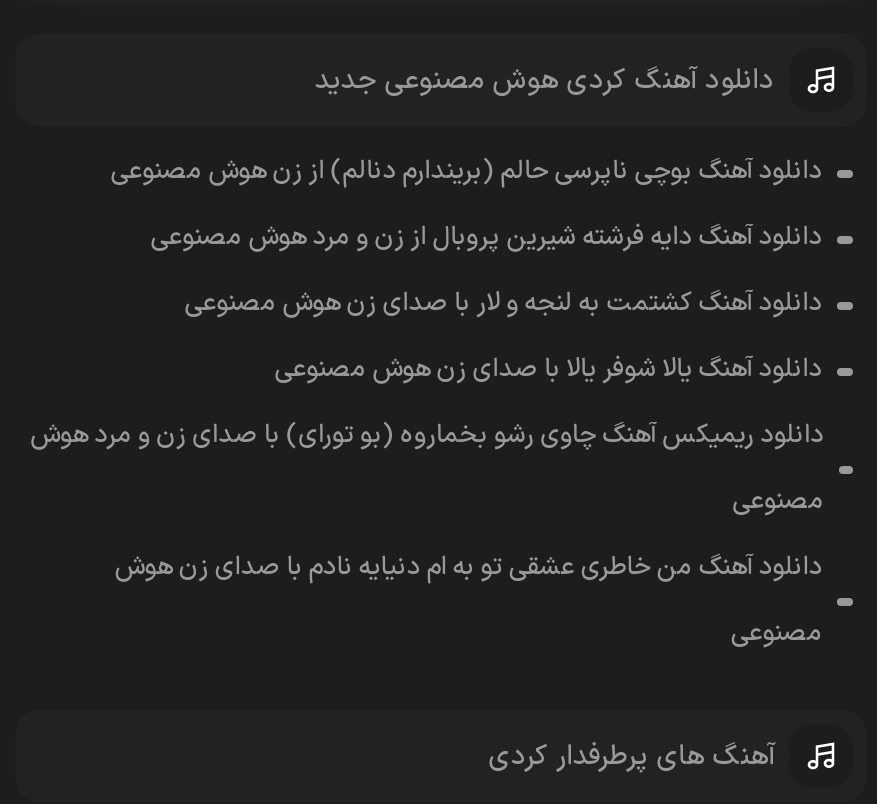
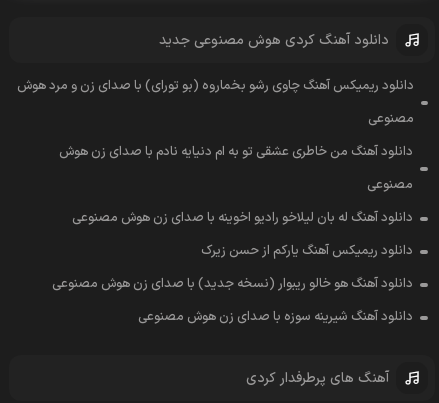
[111,152,823,390] دانلود آهنگ بوچی ناپرسی حالم (بریندارم دنالم) از زن هوش مصنوعی | دانلود آهنگ دایه فرشته شیرین پروبال از زن و مرد هوش مصنوعی | دانلود آهنگ کشتمت به لنجه و لار با صدای زن هوش مصنوعی | دانلود آهنگ یالا شوفر یالا با صدای زن هوش مصنوعی -> none
moved [30,416,824,654] -> [17,76,414,195]: دانلود ریمیکس آهنگ چاوی رشو بخماروه (بو تورای) با صدای زن و مرد هوش | مصنوعی | دانلود آهنگ من خاطری عشقی تو به ام دنیایه نادم با صدای زن هوش | مصنوعی
none -> [52,208,413,327] دانلود آهنگ له بان لیلاخو رادیو اخوینه با صدای زن هوش مصنوعی | دانلود ریمیکس آهنگ یارکم از حسن زیرک | دانلود آهنگ هو خالو ریبوار (نسخه جدید) با صدای زن هوش مصنوعی | دانلود آهنگ شیرینه سوزه با صدای زن هوش مصنوعی

